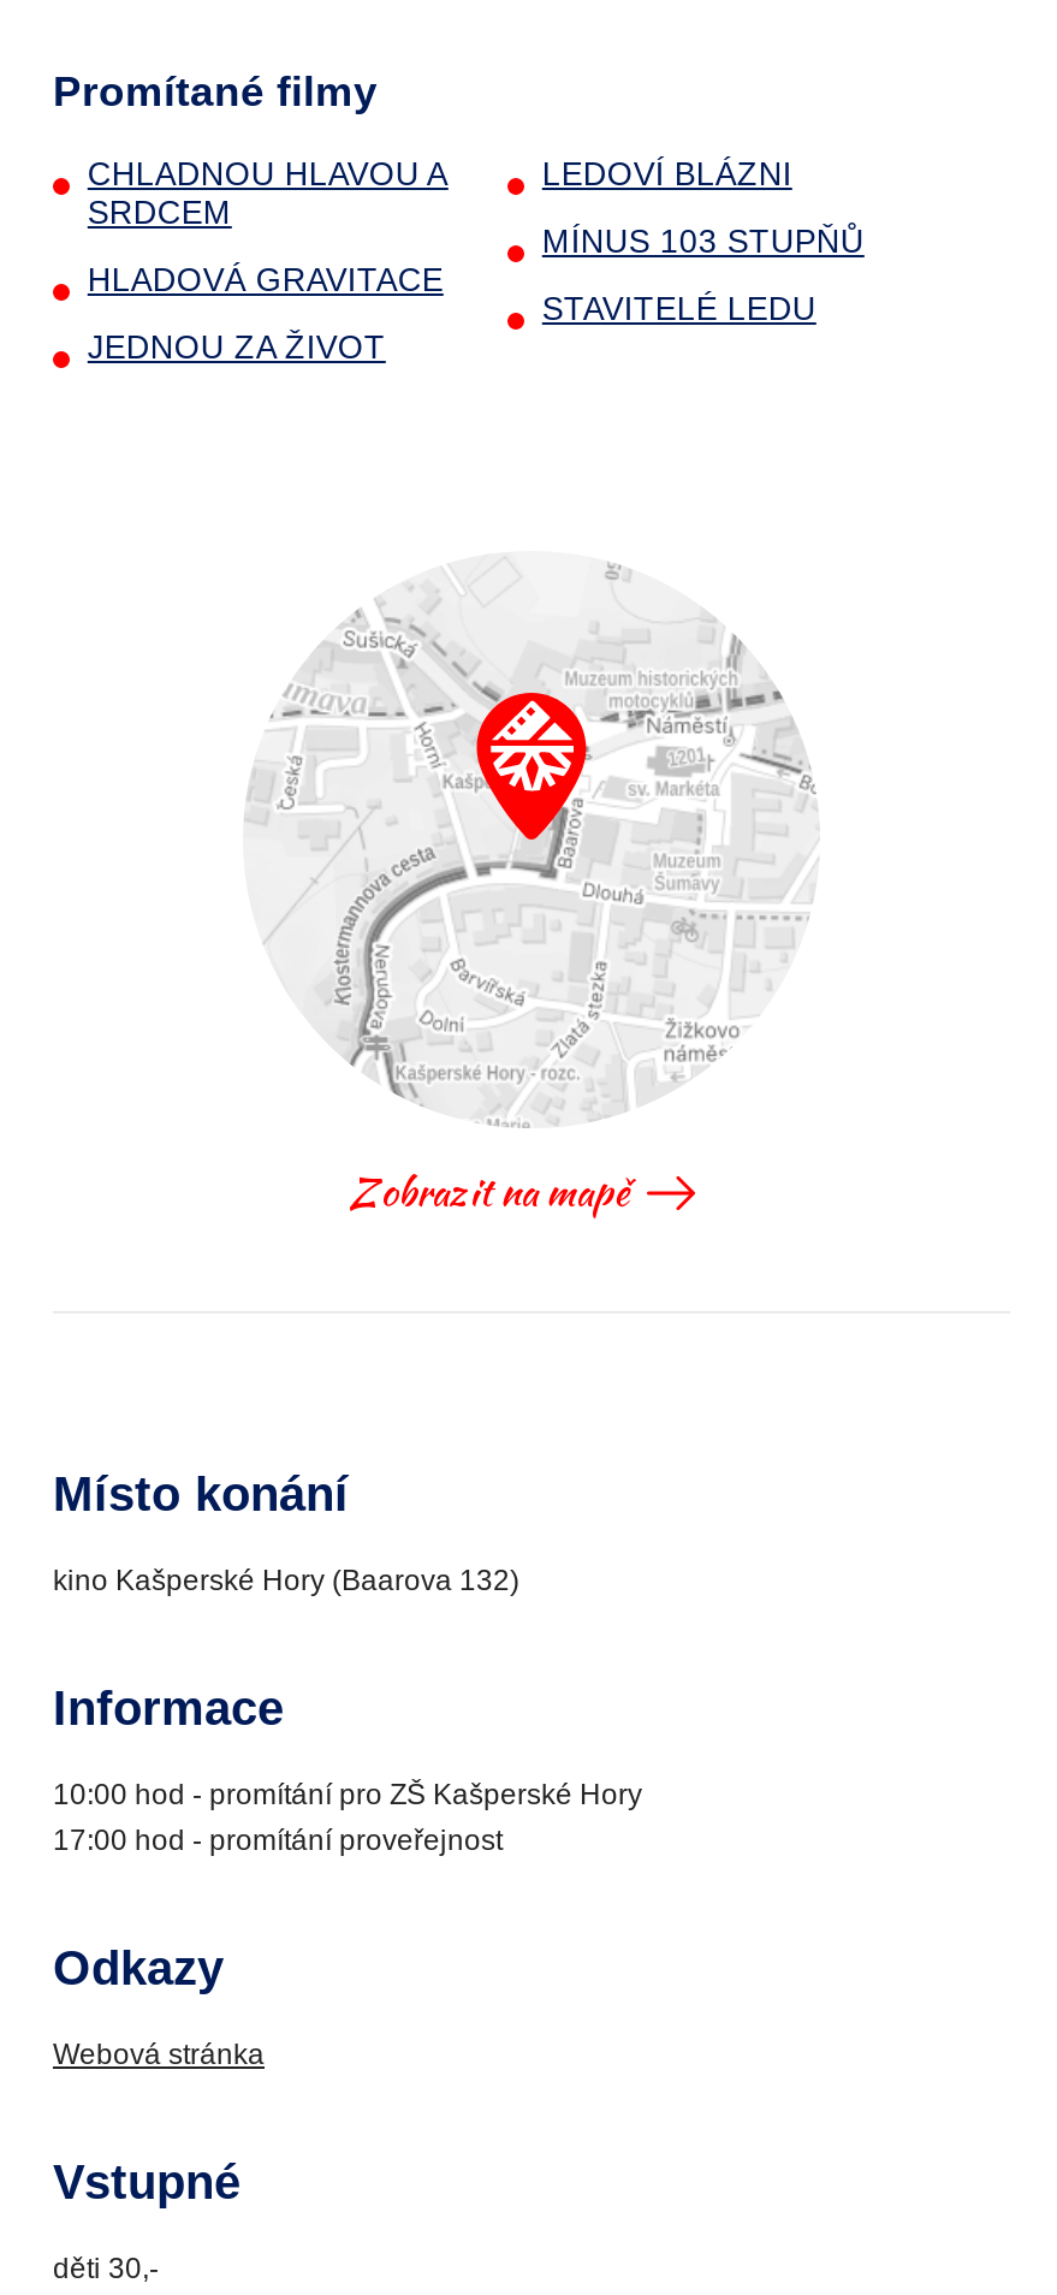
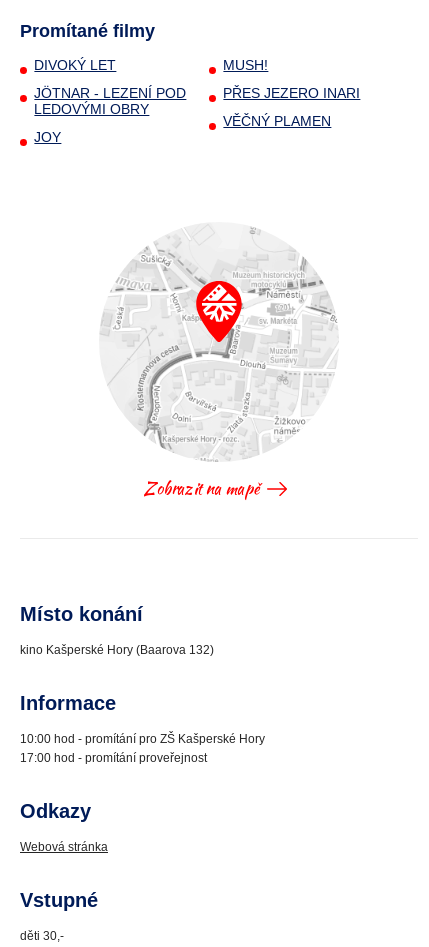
[88,157,448,232] CHLADNOU HLAVOU A | SRDCEM -> [34,58,116,73] DIVOKÝ LET
[542,157,792,193] LEDOVÍ BLÁZNI -> [223,58,268,73] MUSH!
[542,224,864,261] MÍNUS 103 STUPŇŮ -> [223,86,360,101] PŘES JEZERO INARI
[88,263,443,299] HLADOVÁ GRAVITACE -> [34,86,186,117] JÖTNAR - LEZENÍ POD | LEDOVÝMI OBRY
[542,292,816,328] STAVITELÉ LEDU -> [223,114,331,129] VĚČNÝ PLAMEN
[88,330,386,366] JEDNOU ZA ŽIVOT -> [34,130,61,145] JOY

